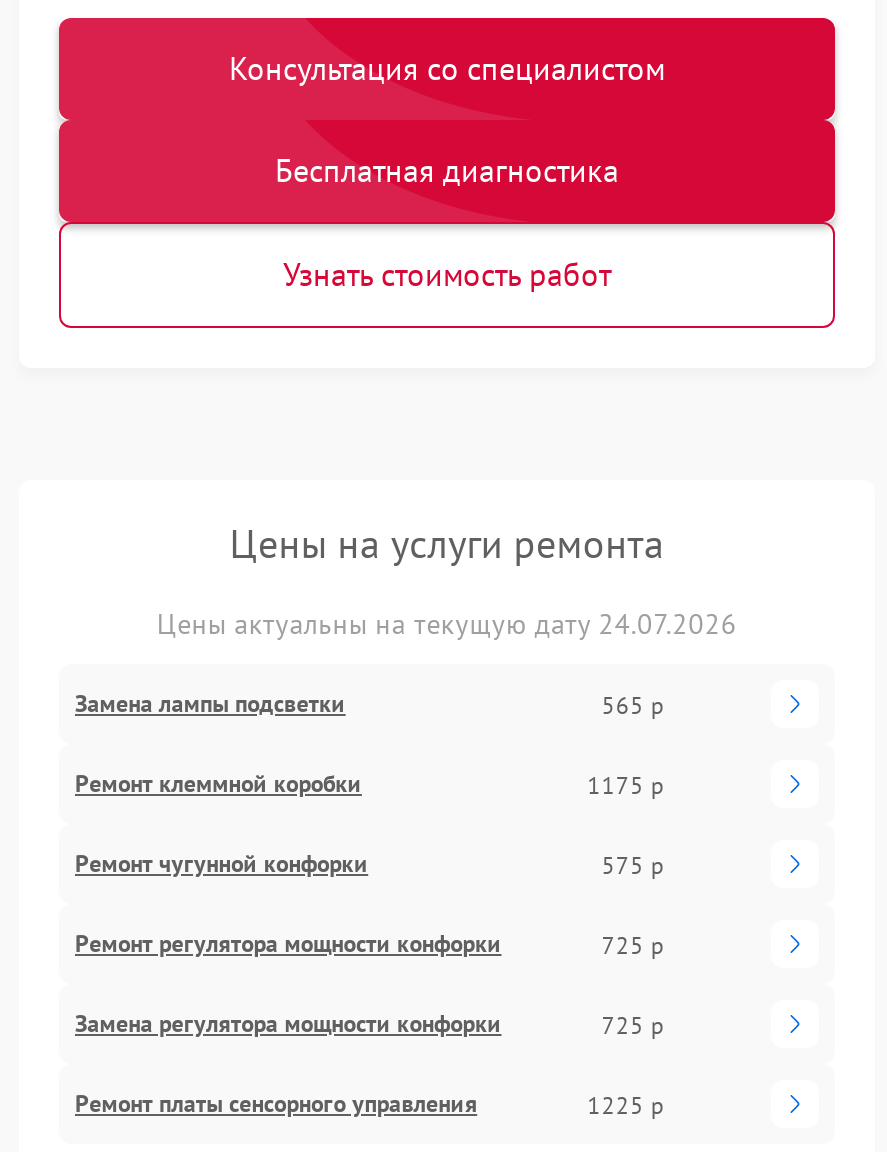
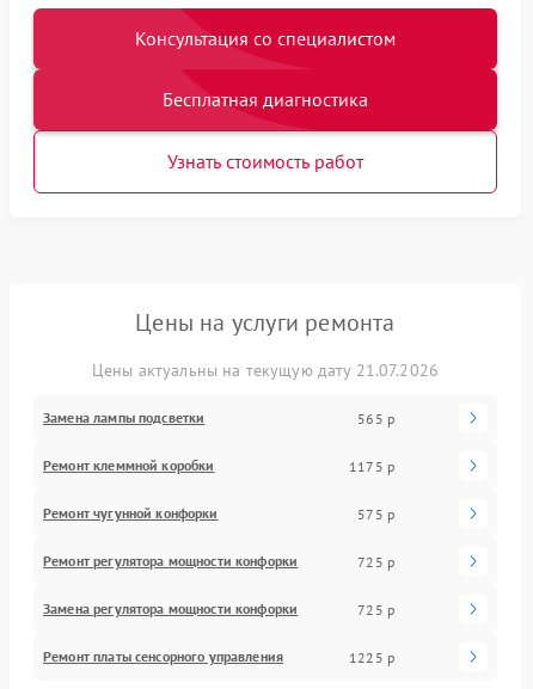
[157,607,737,643] Цены актуальны на текущую дату 24.07.2026 -> [92,360,439,381] Цены актуальны на текущую дату 21.07.2026

